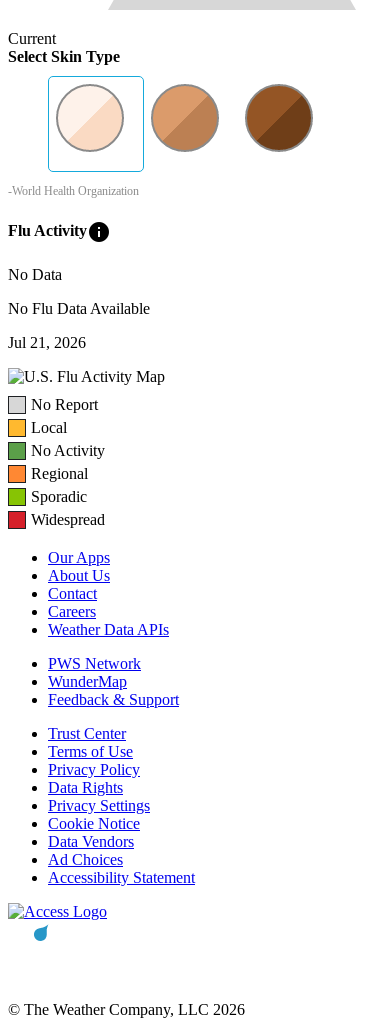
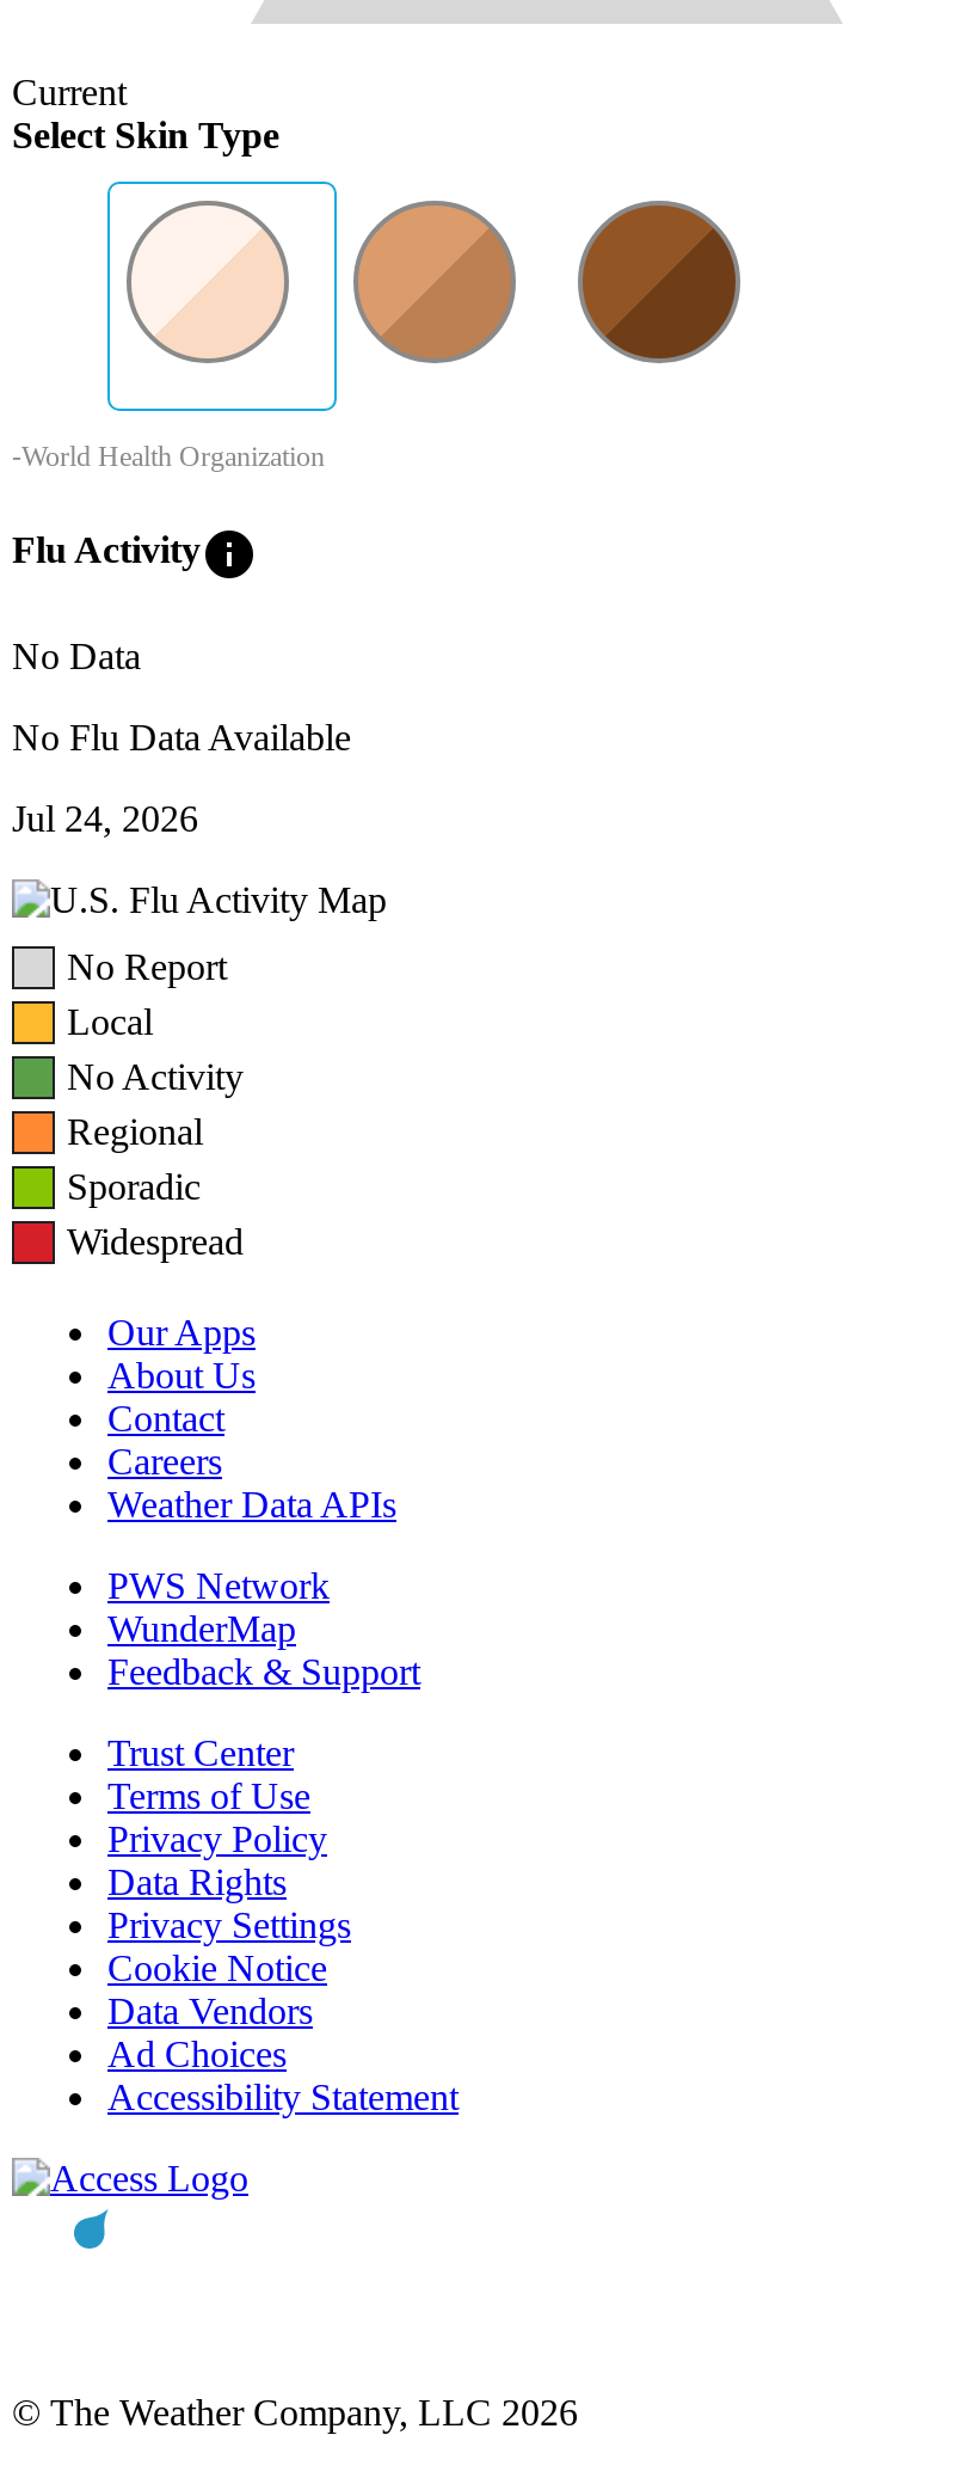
[8,334,86,351] Jul 21, 2026 -> [12,797,198,838] Jul 24, 2026

